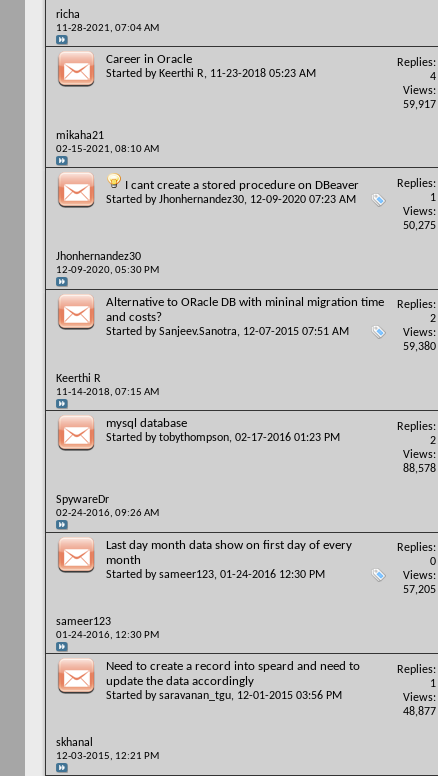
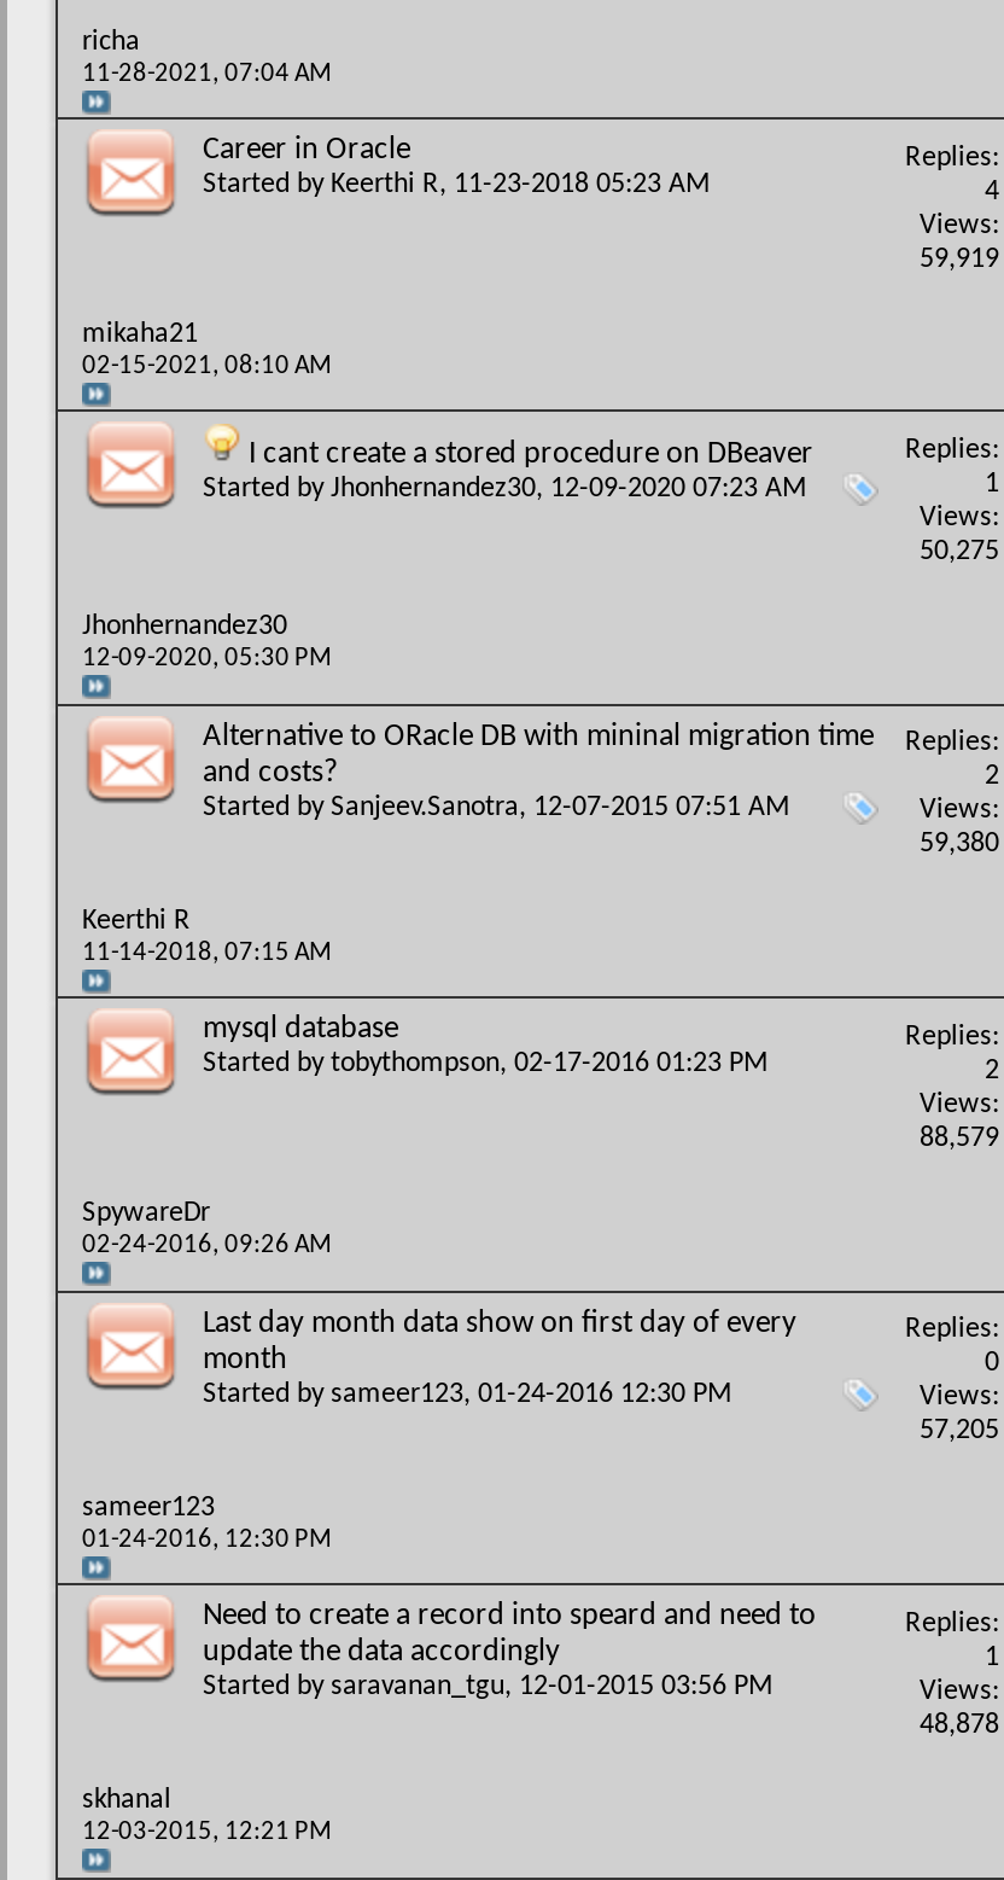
[403,98,436,110] 59,917 -> [920,244,999,273] 59,919
[403,463,436,475] 88,578 -> [920,1124,999,1153] 88,579
[403,706,436,718] 48,877 -> [920,1710,999,1739] 48,878

